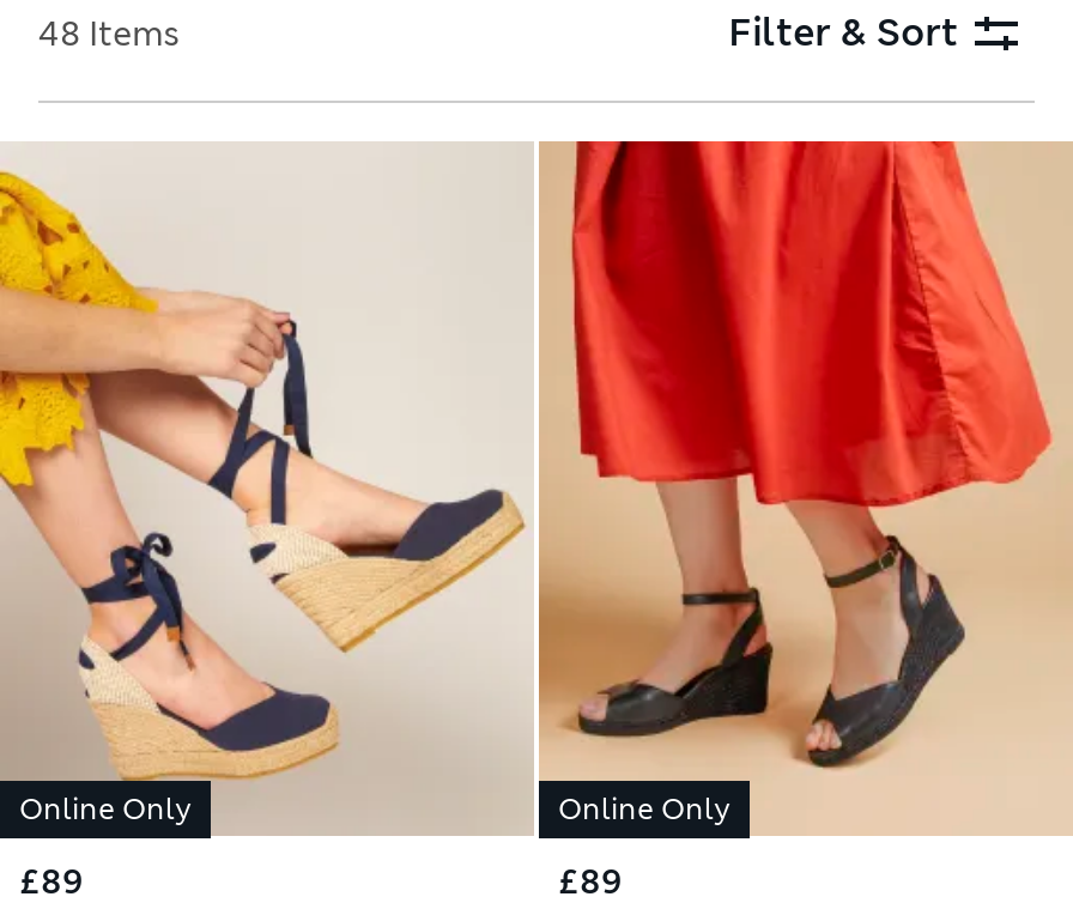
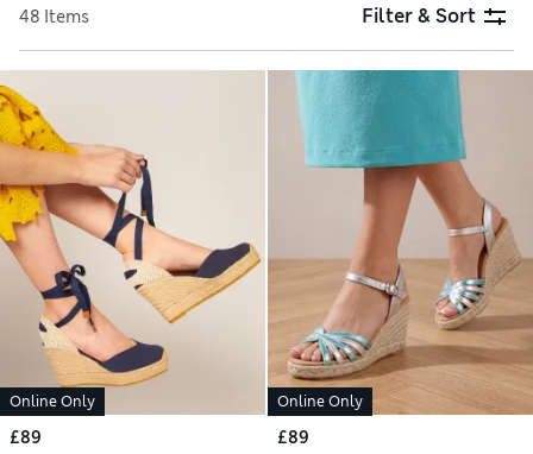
[541,139,1066,834] [image] -> [268,69,529,415] [image]

